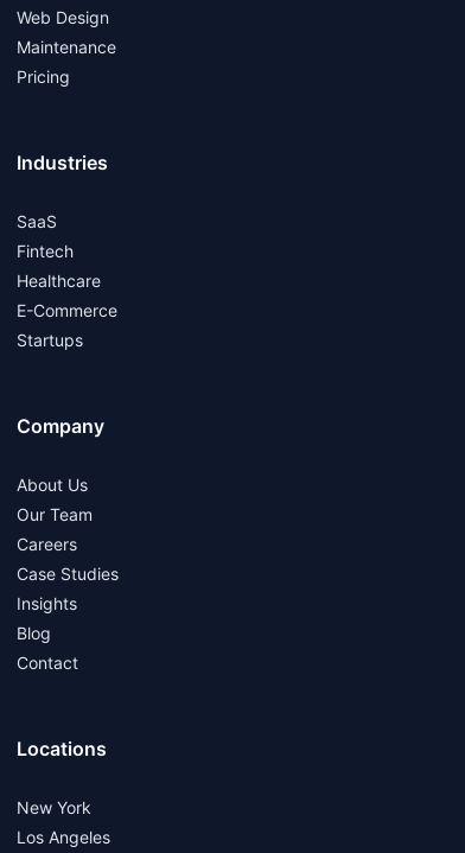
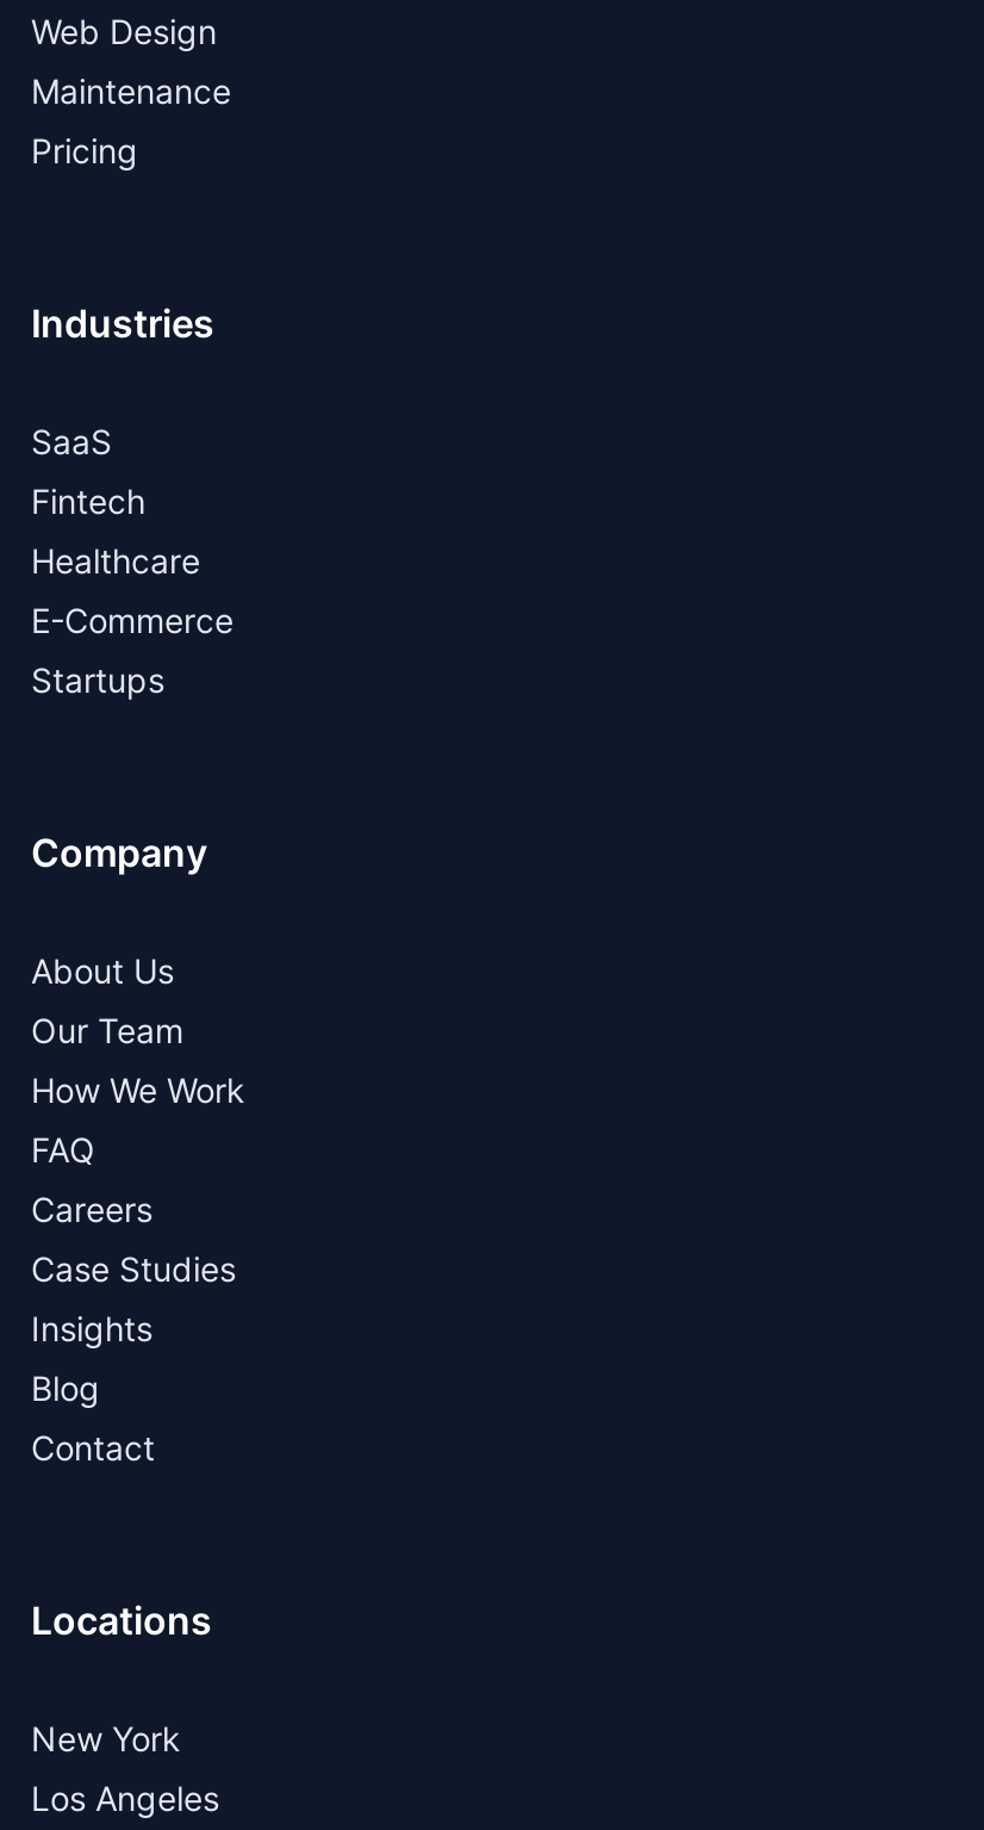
none -> [31,1069,245,1170] How We Work | FAQ

